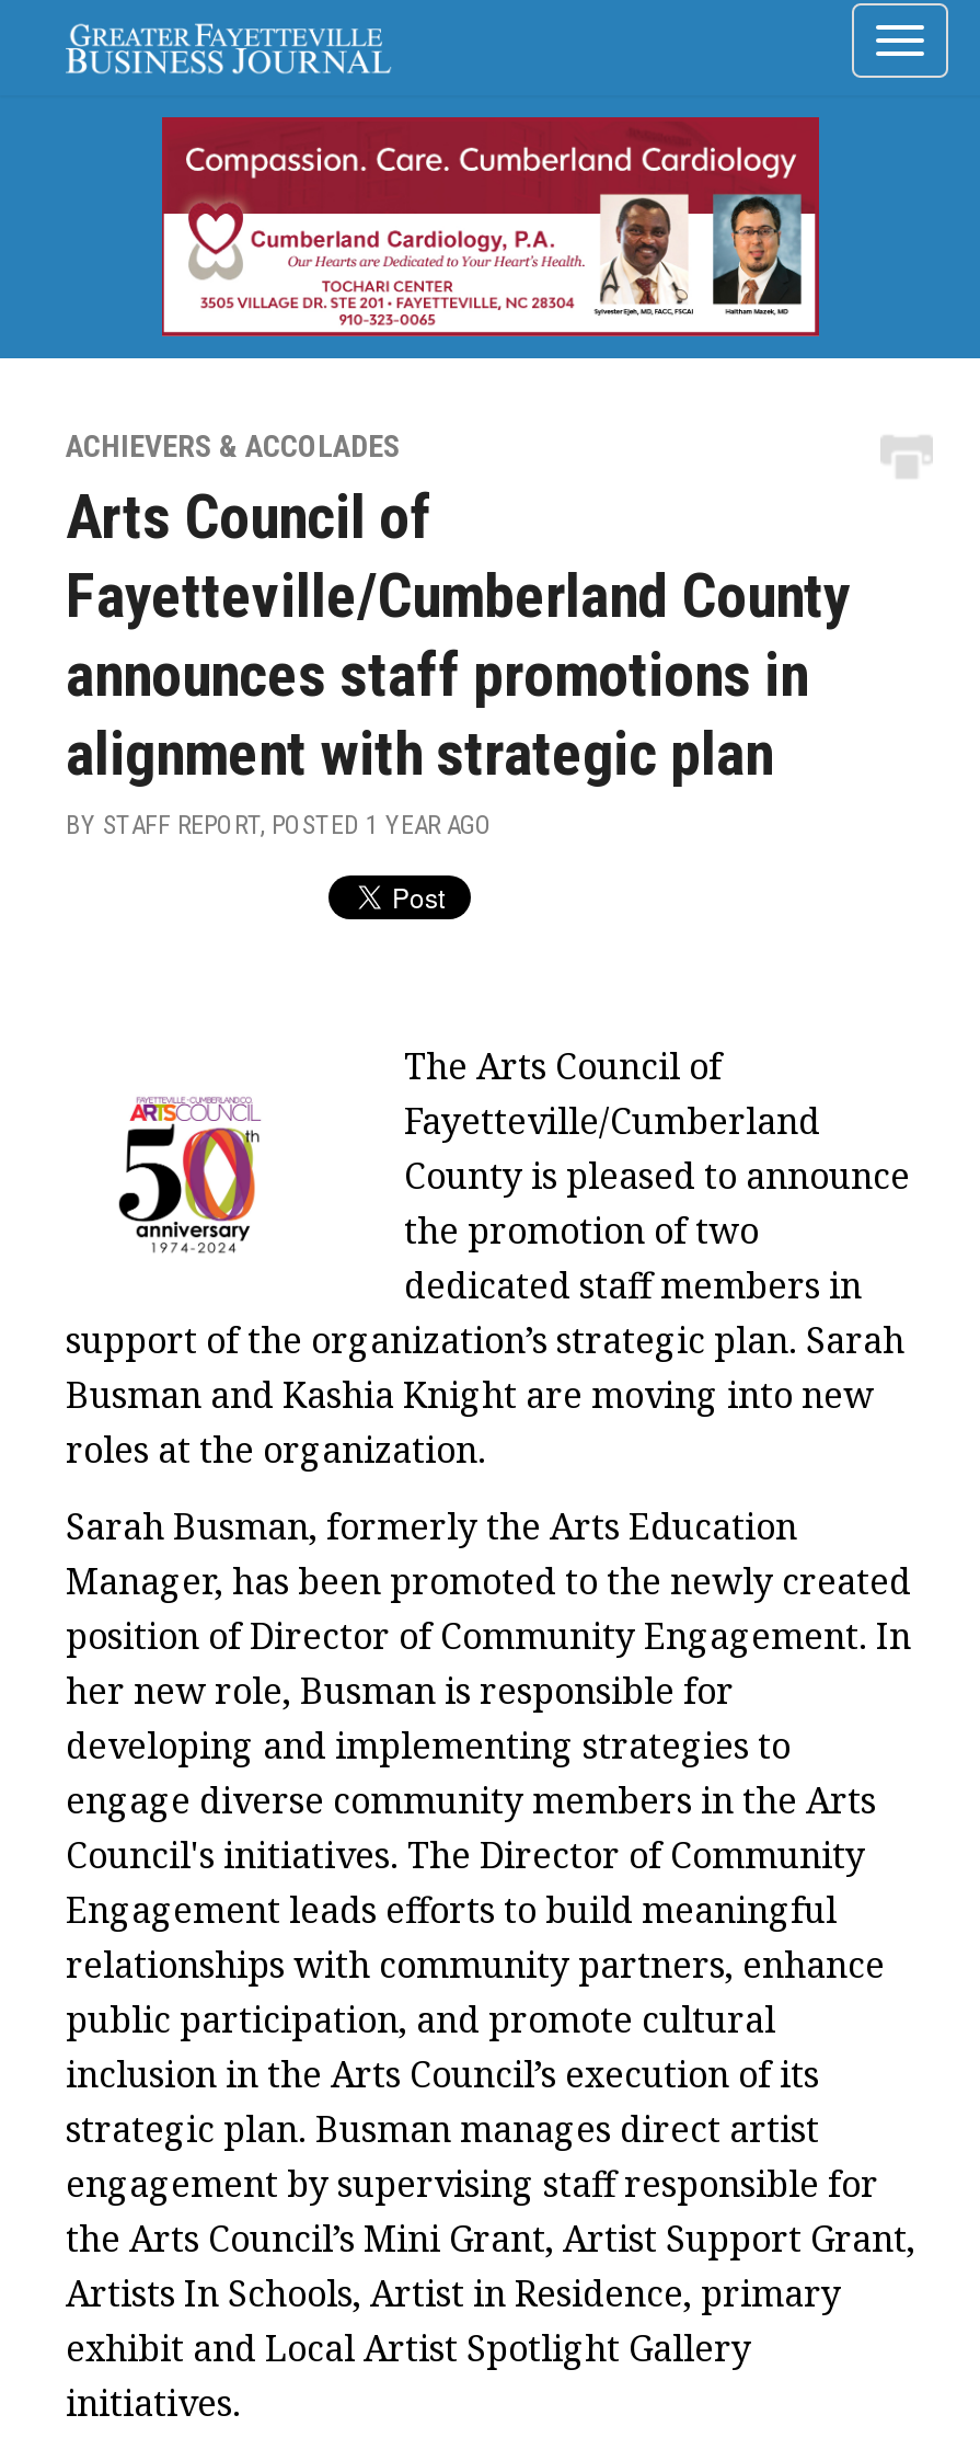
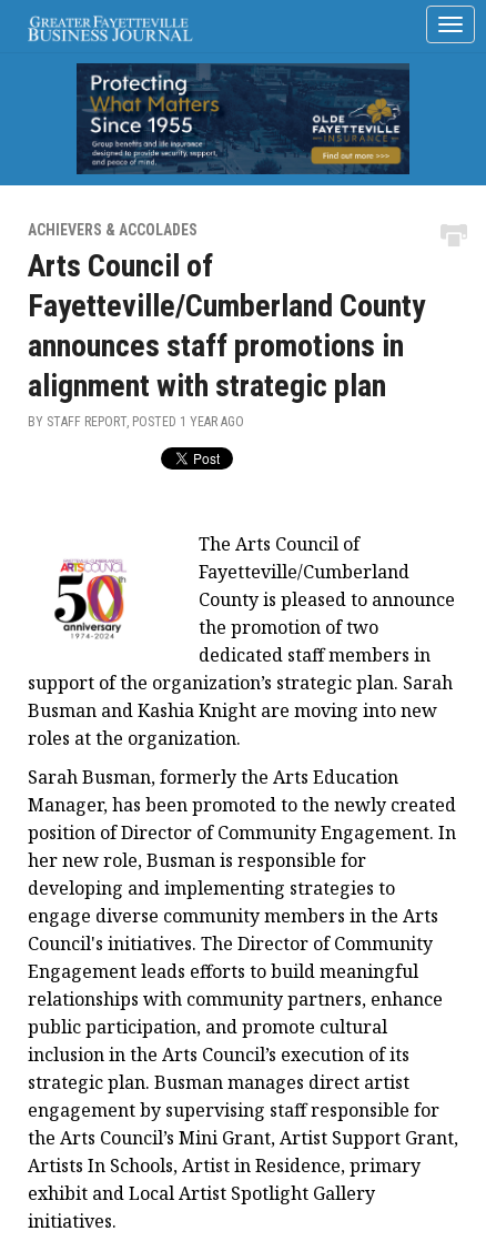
[160,115,821,339] [image] -> [75,63,411,175] [image]

